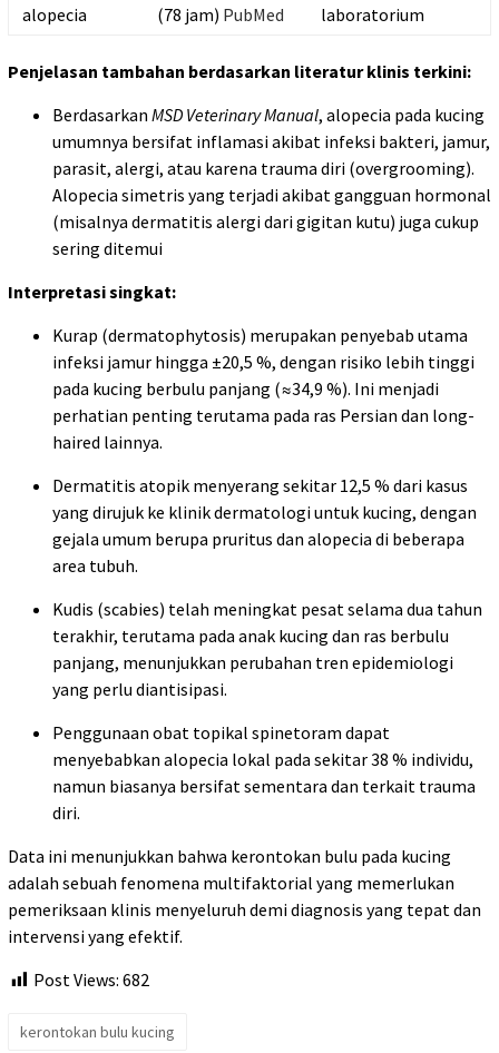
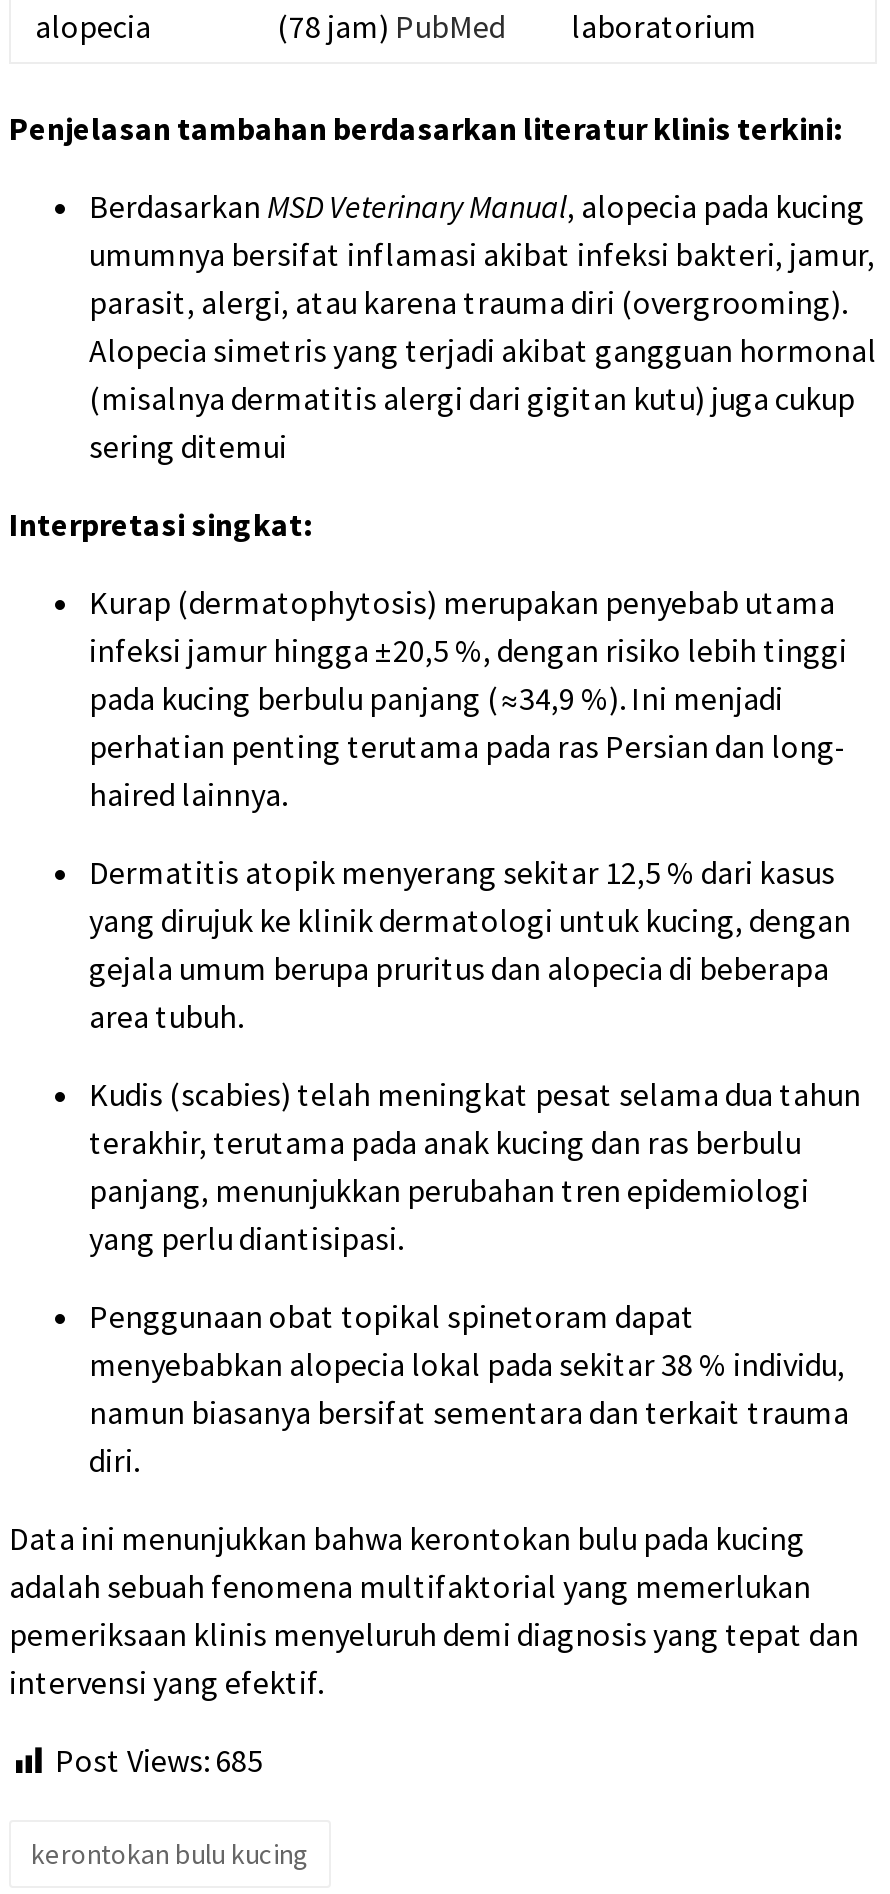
[33,969,149,991] Post Views: 682 -> [55,1740,263,1780] Post Views: 685

